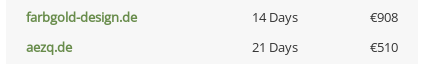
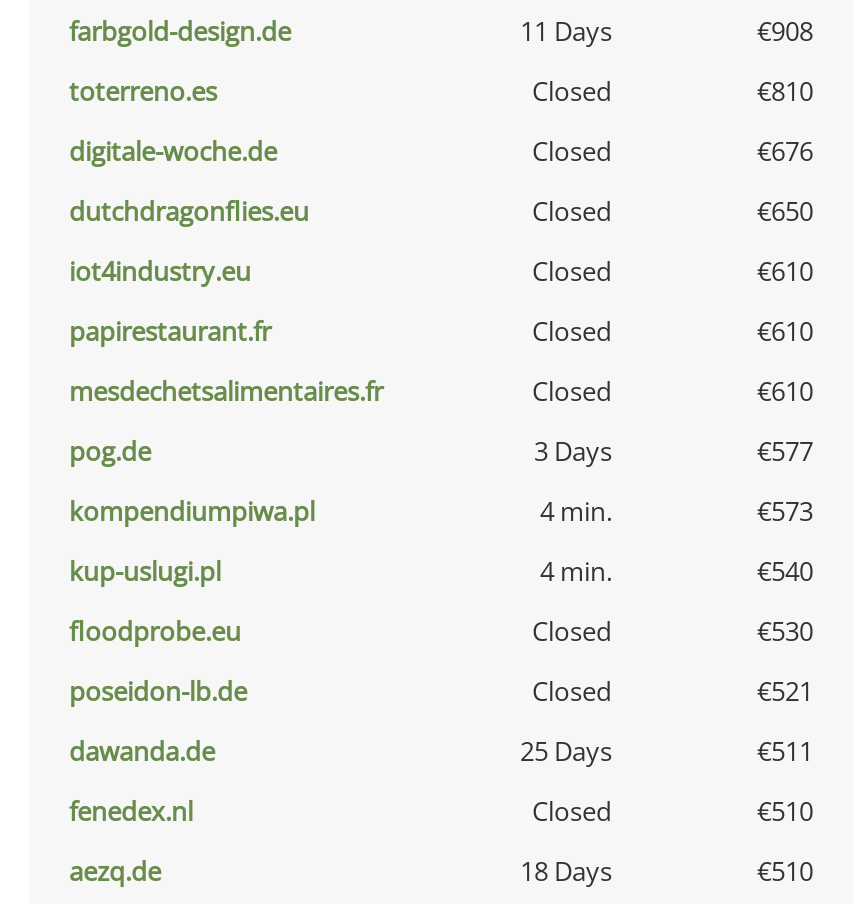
[251,8,297,26] 14 Days -> [520,13,612,49] 11 Days
none -> [69,73,813,829] toterreno.es | Closed | €810 | digitale-woche.de | Closed | €676 | dutchdragonflies.eu | Closed | €650 | iot4industry.eu | Closed | €610 | papirestaurant.fr | Closed | €610 | mesdechetsalimentaires.fr | Closed | €610 | pog.de | 3 Days | €577 | kompendiumpiwa.pl | 4 min. | €573 | kup-uslugi.pl | 4 min. | €540 | floodprobe.eu | Closed | €530 | poseidon-lb.de | Closed | €521 | dawanda.de | 25 Days | €511 | fenedex.nl | Closed | €510
[251,38,297,56] 21 Days -> [520,853,612,889] 18 Days

